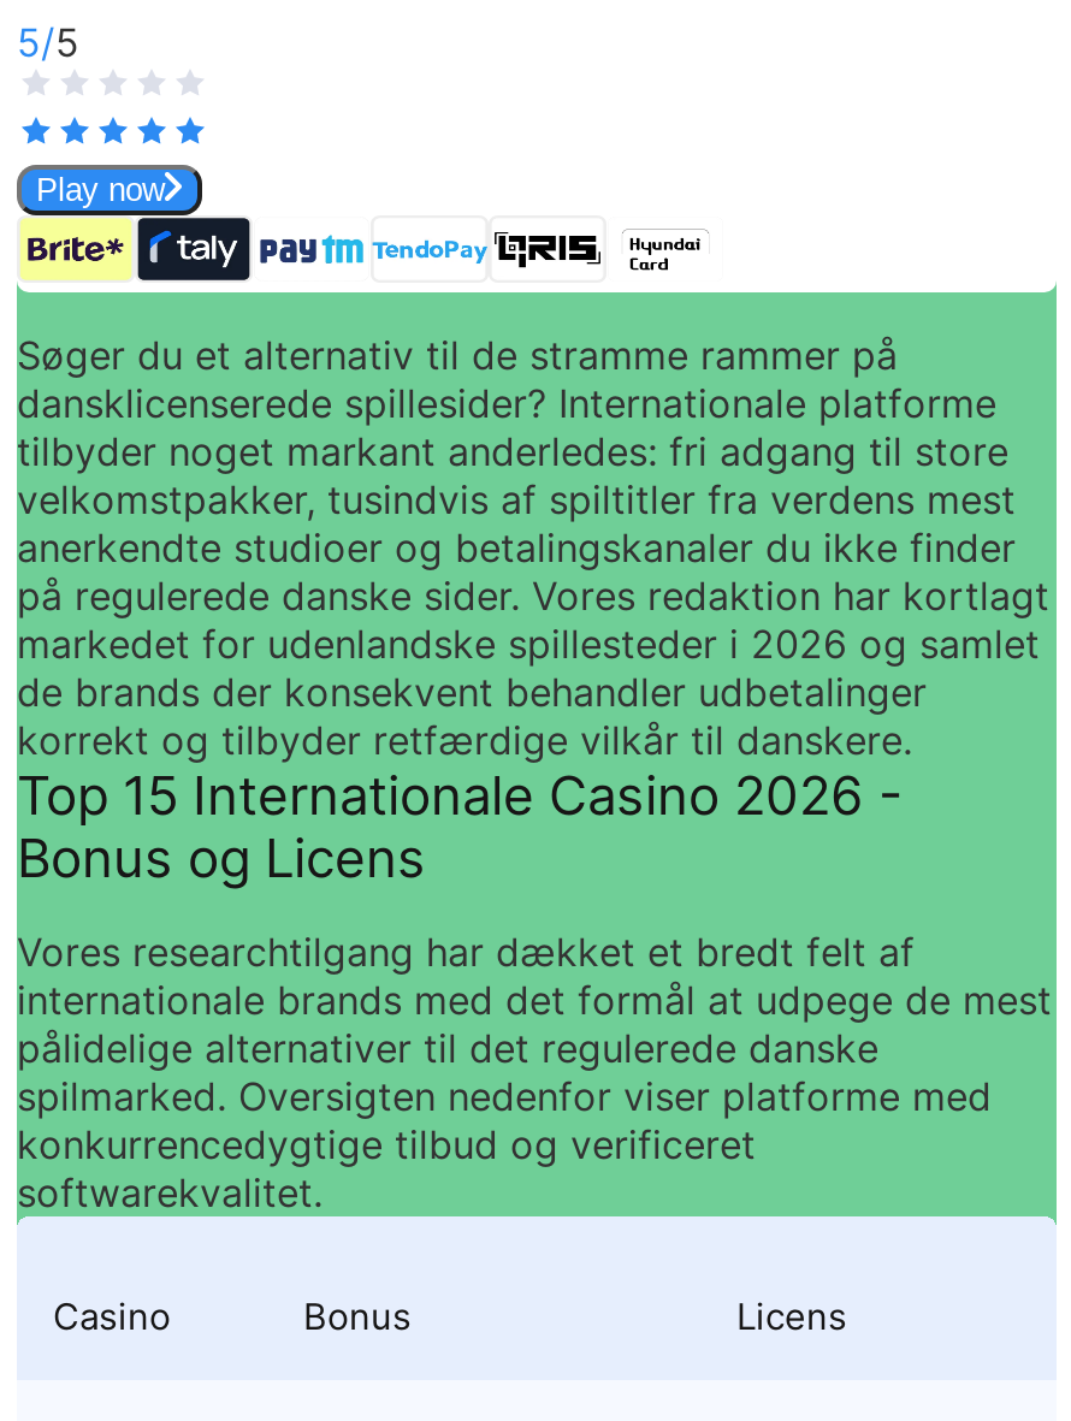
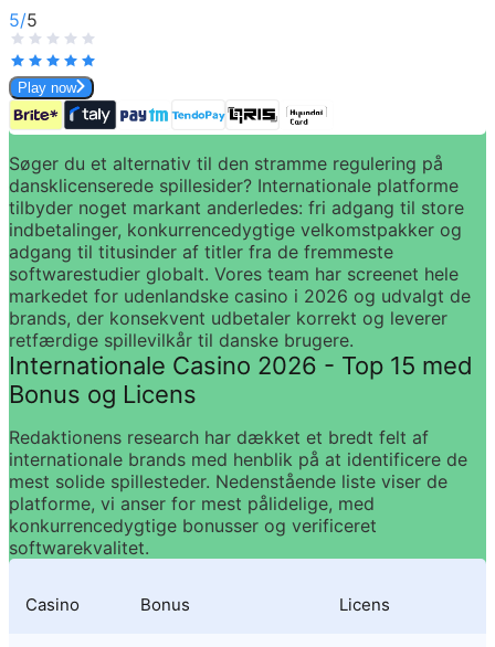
[17,332,898,380] Søger du et alternativ til de stramme rammer på -> [9,153,443,175] Søger du et alternativ til den stramme regulering på
[17,476,1049,827] velkomstpakker, tusindvis af spiltitler fra verdens mest | anerkendte studioer og betalingskanaler du ikke finder | på regulerede danske sider. Vores redaktion har kortlagt | markedet for udenlandske spillesteder i 2026 og samlet | de brands der konsekvent behandler udbetalinger | korrekt og tilbyder retfærdige vilkår til danskere. | Top 15 Internationale Casino 2026 - -> [9,219,473,380] indbetalinger, konkurrencedygtige velkomstpakker og | adgang til titusinder af titler fra de fremmeste | softwarestudier globalt. Vores team har screenet hele | markedet for udenlandske casino i 2026 og udvalgt de | brands, der konsekvent udbetaler korrekt og leverer | retfærdige spillevilkår til danske brugere. | Internationale Casino 2026 - Top 15 med
[17,928,1052,1169] Vores researchtilgang har dækket et bredt felt af | internationale brands med det formål at udpege de mest | pålidelige alternativer til det regulerede danske | spilmarked. Oversigten nedenfor viser platforme med | konkurrencedygtige tilbud og verificeret -> [9,427,467,537] Redaktionens research har dækket et bredt felt af | internationale brands med henblik på at identificere de | mest solide spillesteder. Nedenstående liste viser de | platforme, vi anser for mest pålidelige, med | konkurrencedygtige bonusser og verificeret

